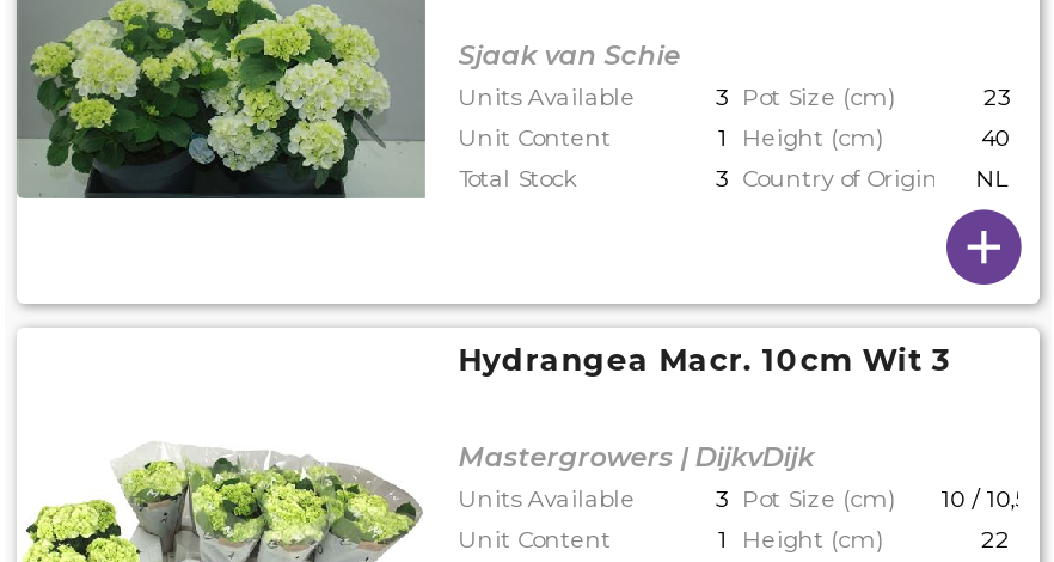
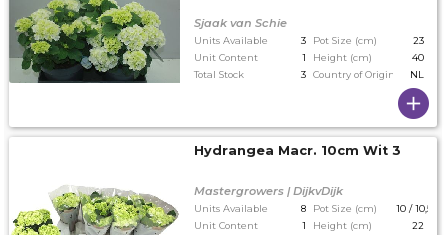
[716,484,896,511] 3 Pot Size (cm) -> [301,202,377,213] 8 Pot Size (cm)

